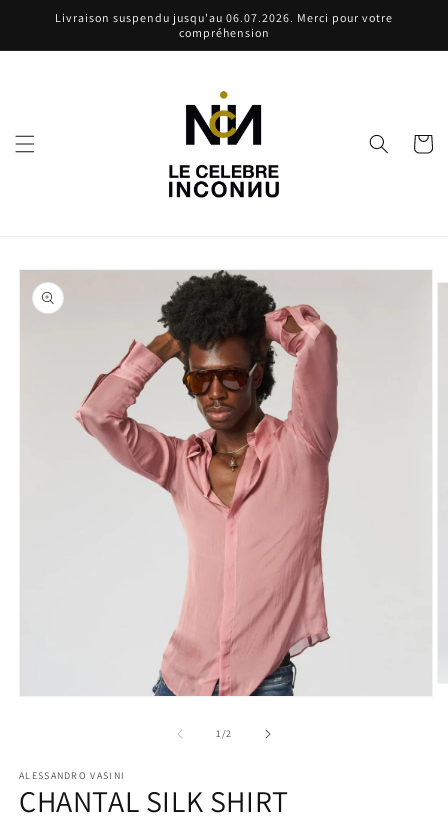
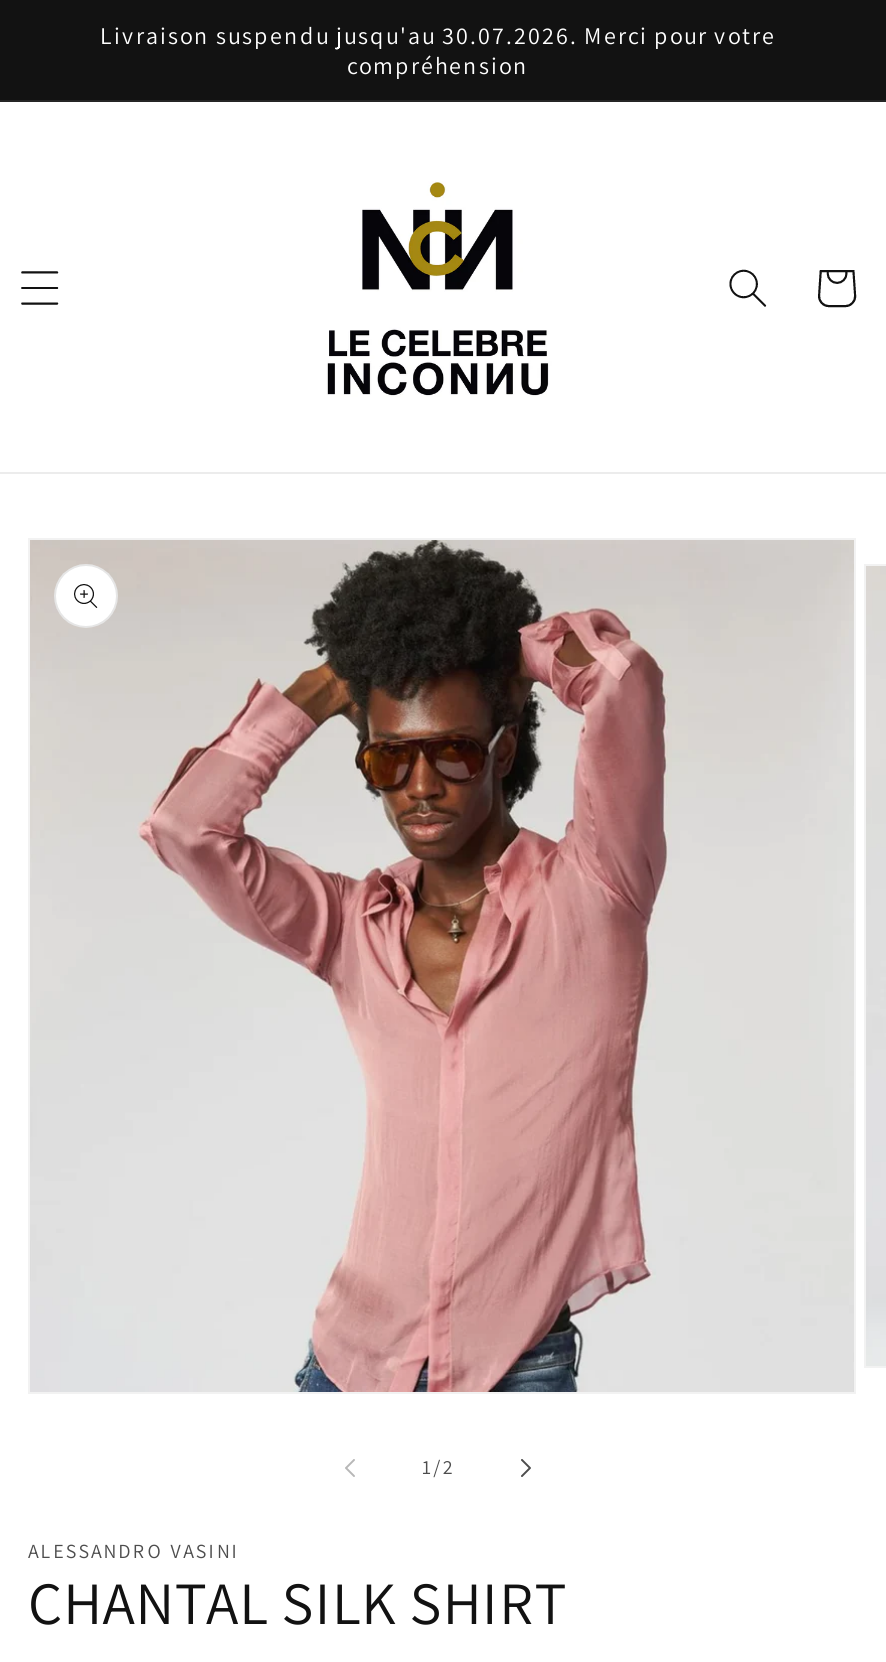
[55,10,393,25] Livraison suspendu jusqu'au 06.07.2026. Merci pour votre -> [100,20,776,50] Livraison suspendu jusqu'au 30.07.2026. Merci pour votre

